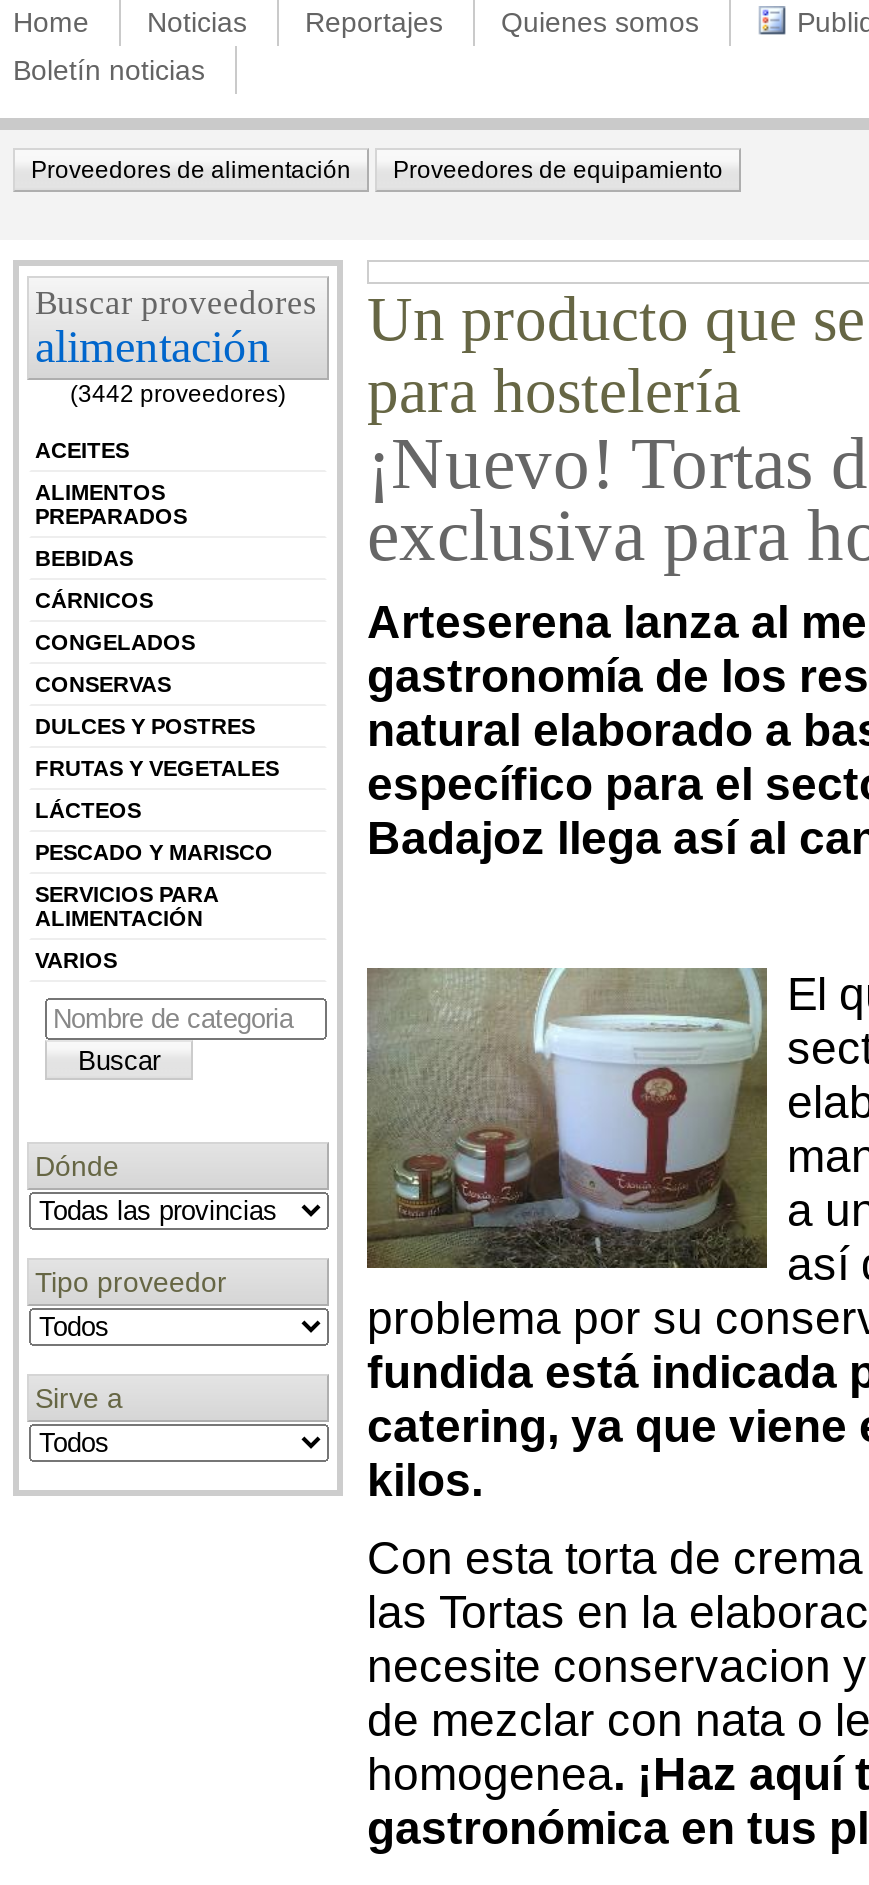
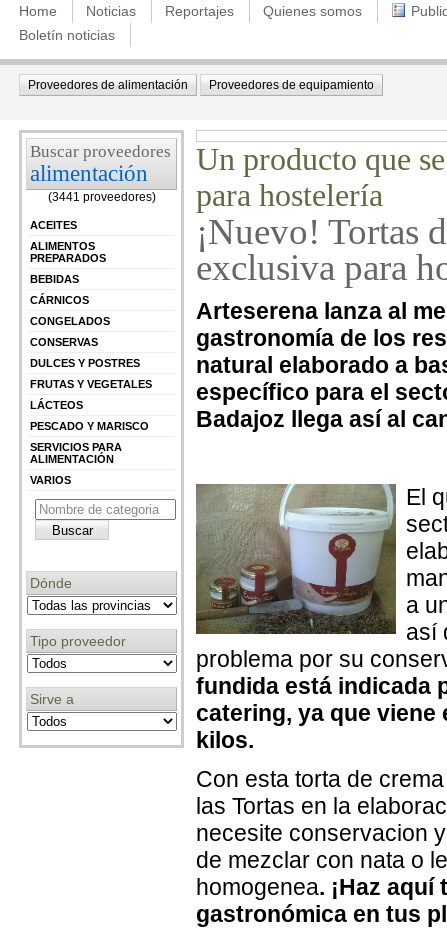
[70,380,286,408] (3442 proveedores) -> [47,190,155,204] (3441 proveedores)

